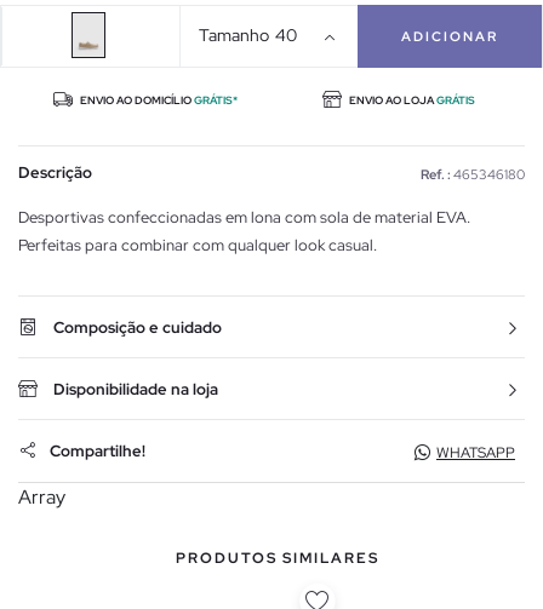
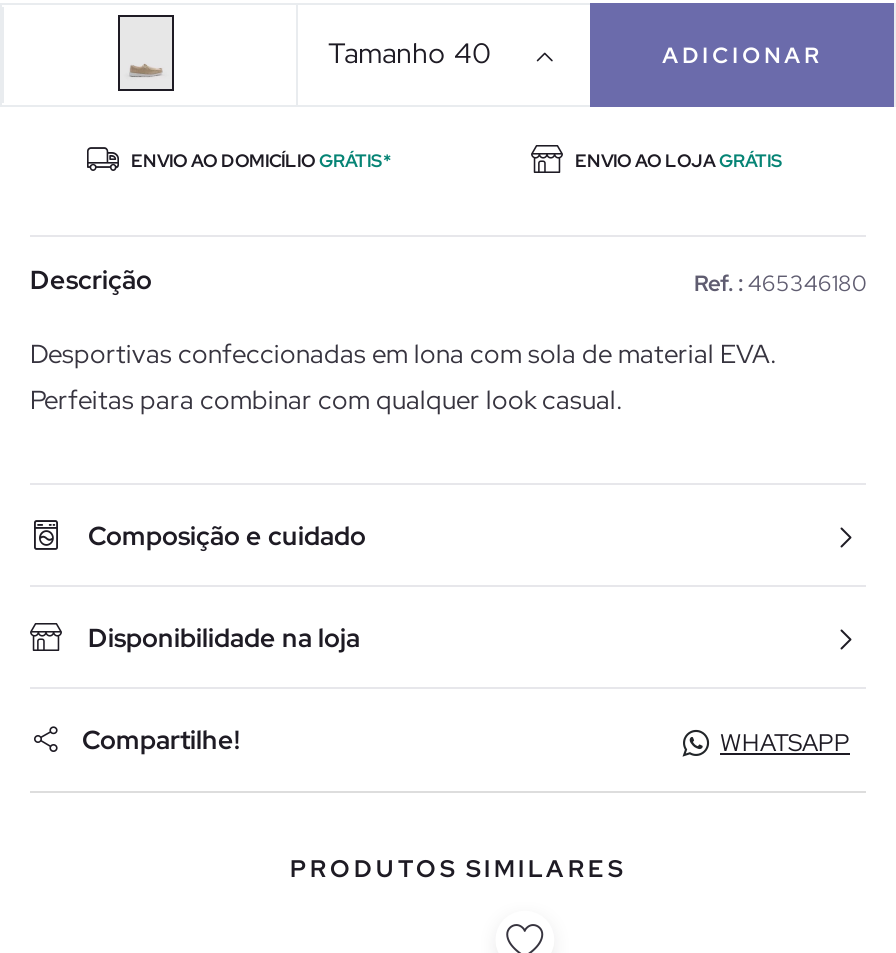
[18,484,65,510] Array -> none

